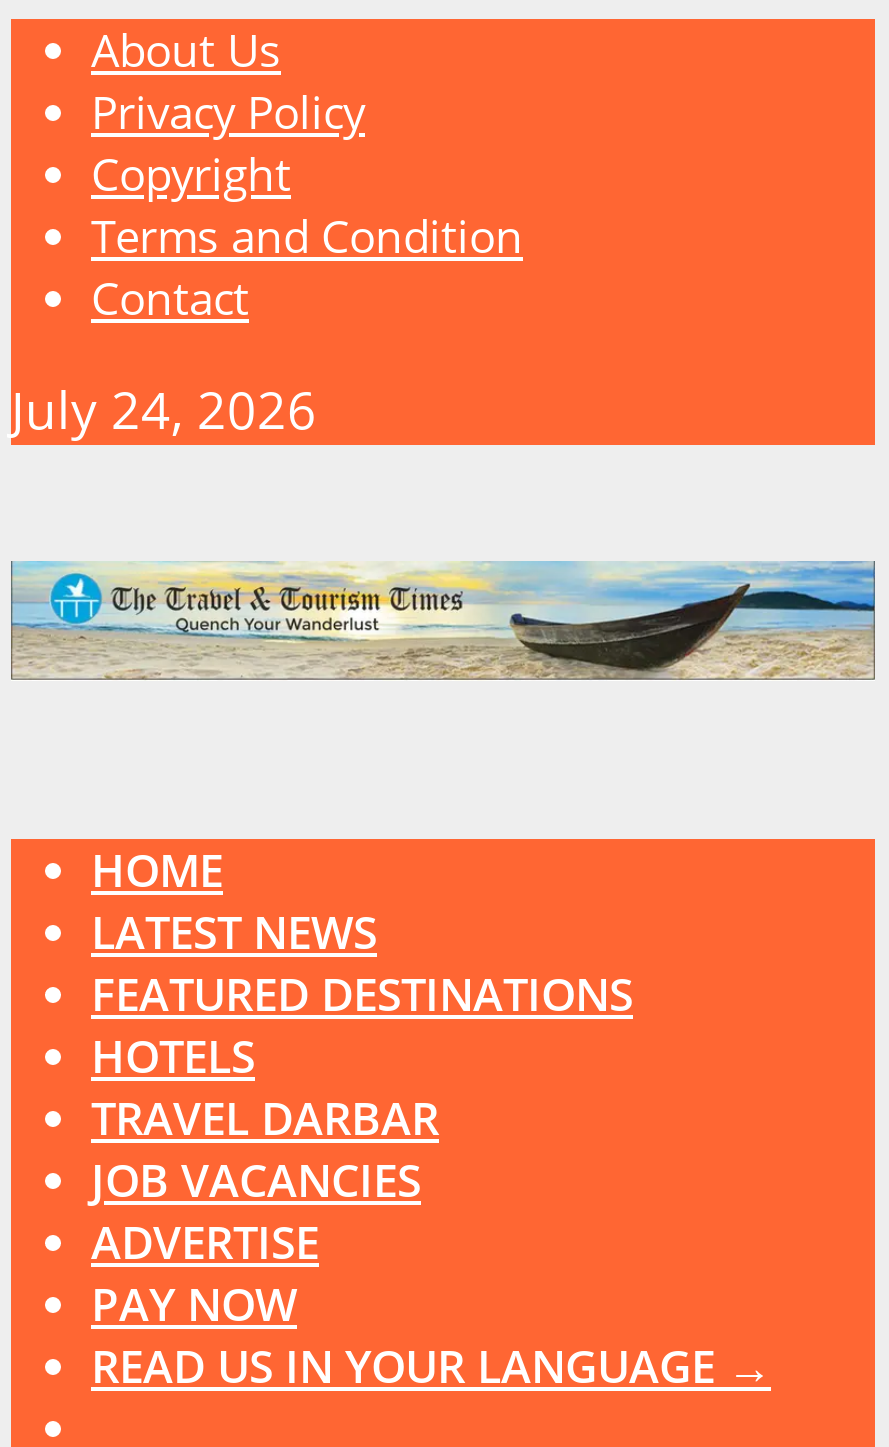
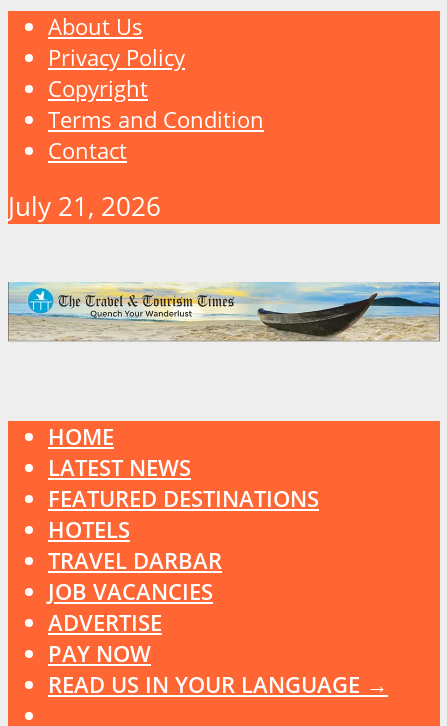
[11,375,317,445] July 24, 2026 -> [8,189,161,224] July 21, 2026

